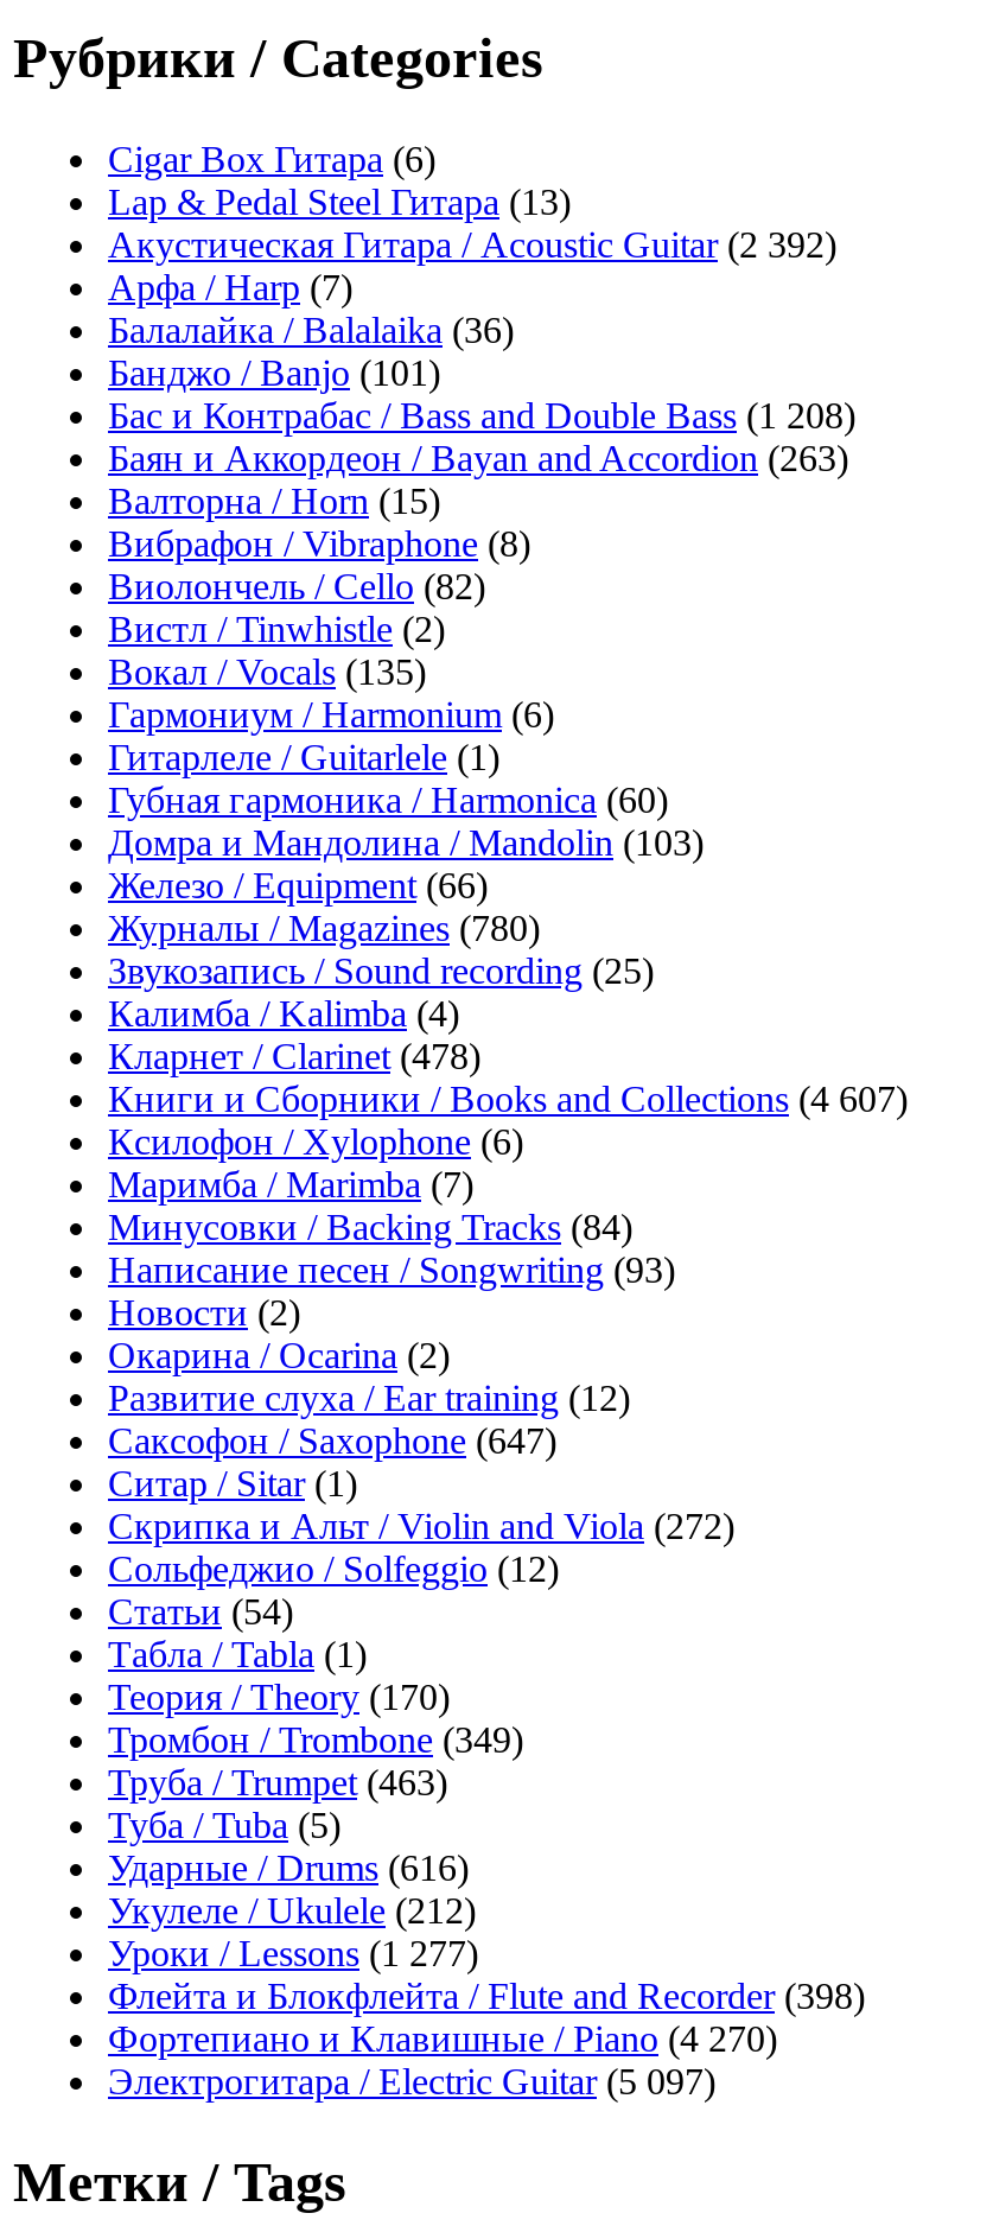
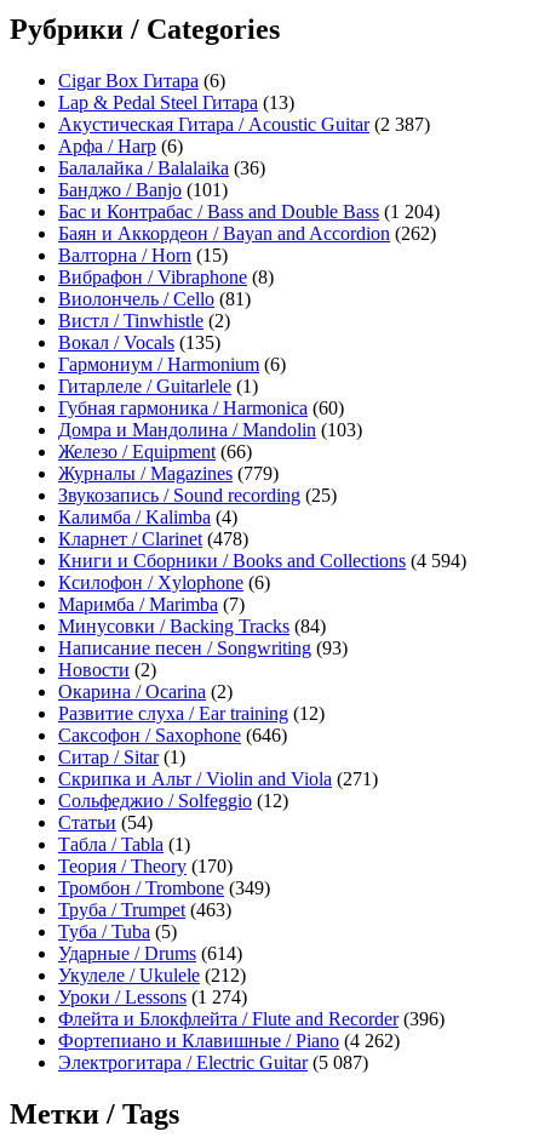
[108,225,836,265] Акустическая Гитара / Acoustic Guitar (2 392) -> [58,114,430,135] Акустическая Гитара / Acoustic Guitar (2 387)
[108,268,352,308] Арфа / Harp (7) -> [58,136,183,157] Арфа / Harp (6)
[108,396,855,436] Бас и Контрабас / Bass and Double Bass (1 208) -> [58,202,440,222] Бас и Контрабас / Bass and Double Bass (1 204)
[108,439,848,479] Баян и Аккордеон / Bayan and Accordion (263) -> [58,223,436,244] Баян и Аккордеон / Bayan and Accordion (262)
[108,567,485,607] Виолончель / Cello (82) -> [58,289,251,309] Виолончель / Cello (81)
[108,908,540,949] Журналы / Magazines (780) -> [58,463,279,484] Журналы / Magazines (779)
[108,1079,908,1120] Книги и Сборники / Books and Collections (4 607) -> [58,551,466,571] Книги и Сборники / Books and Collections (4 594)
[108,1421,556,1461] Саксофон / Saxophone (647) -> [58,725,287,746] Саксофон / Saxophone (646)
[108,1506,734,1547] Скрипка и Альт / Violin and Viola (272) -> [58,769,378,789] Скрипка и Альт / Violin and Viola (271)
[108,1848,469,1889] Ударные / Drums (616) -> [58,943,242,964] Ударные / Drums (614)
[108,1934,478,1974] Уроки / Lessons (1 277) -> [58,987,247,1008] Уроки / Lessons (1 274)
[108,1976,865,2017] Флейта и Блокфлейта / Flute and Recorder (398) -> [58,1009,445,1029] Флейта и Блокфлейта / Flute and Recorder (396)
[108,2019,777,2059] Фортепиано и Клавишные / Piano (4 270) -> [58,1031,400,1051] Фортепиано и Клавишные / Piano (4 262)
[108,2062,715,2102] Электрогитара / Electric Guitar (5 097) -> [58,1052,368,1073] Электрогитара / Electric Guitar (5 087)

